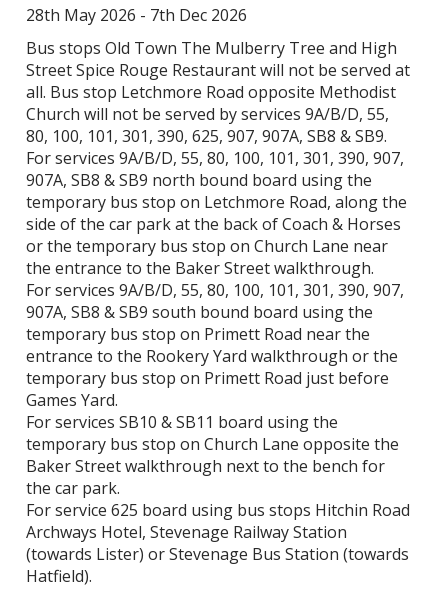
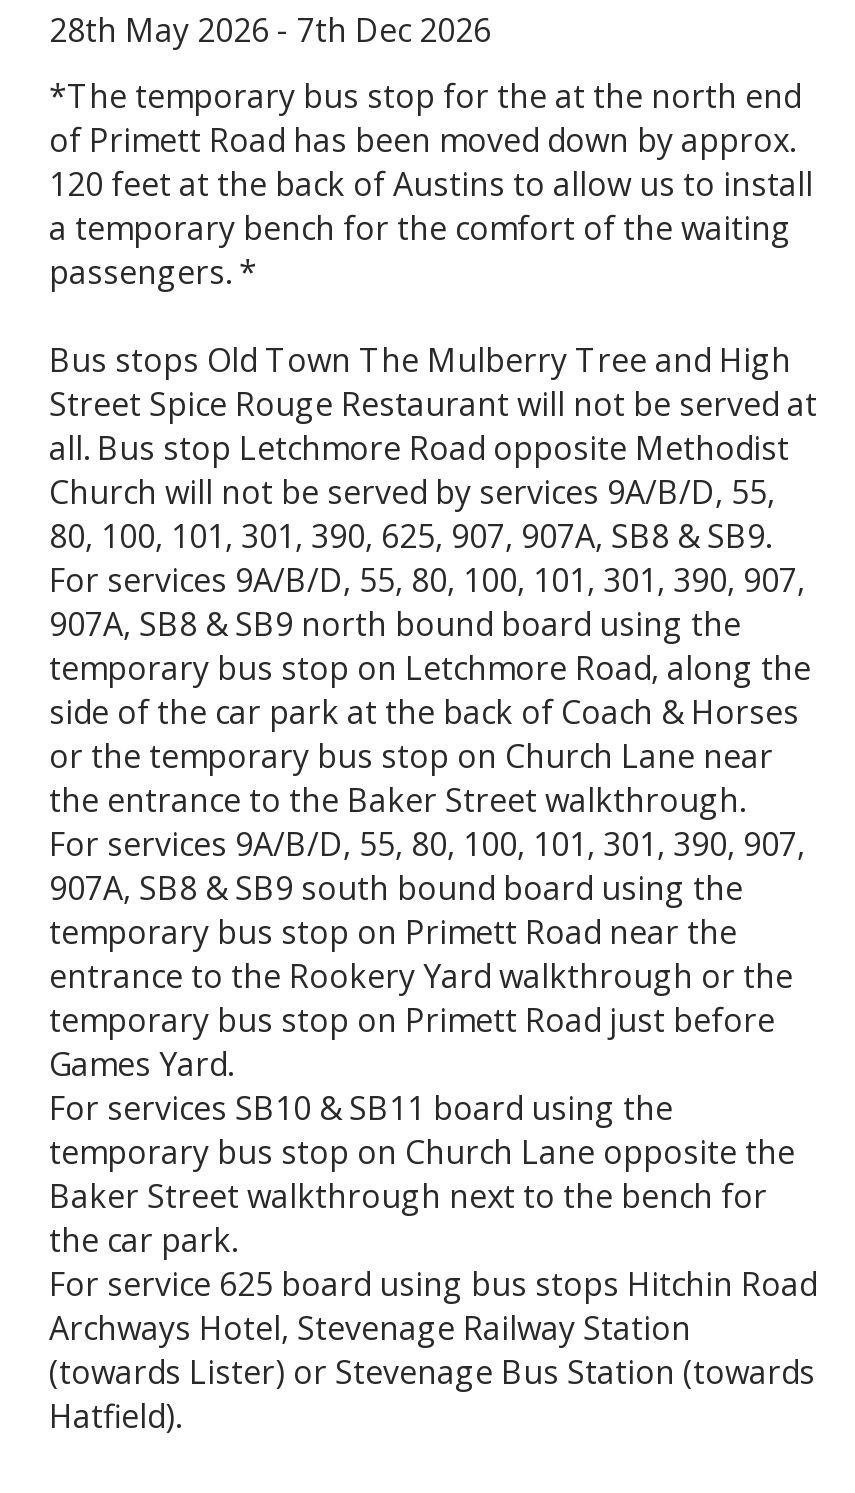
none -> [49,74,813,294] *The temporary bus stop for the at the north end | of Primett Road has been moved down by approx. | 120 feet at the back of Austins to allow us to install | a temporary bench for the comfort of the waiting | passengers. *

